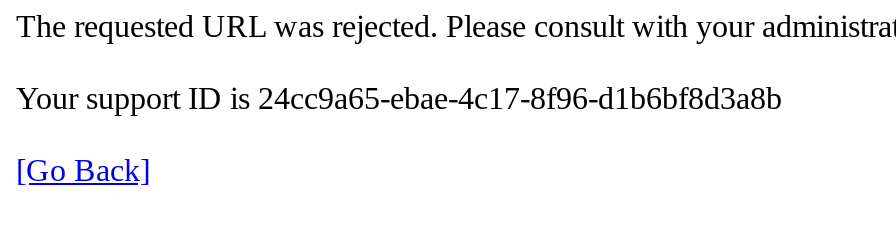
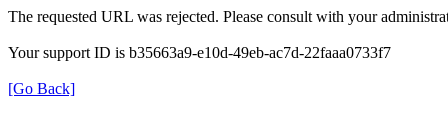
[16,81,782,115] Your support ID is 24cc9a65-ebae-4c17-8f96-d1b6bf8d3a8b -> [8,44,391,61] Your support ID is b35663a9-e10d-49eb-ac7d-22faaa0733f7

